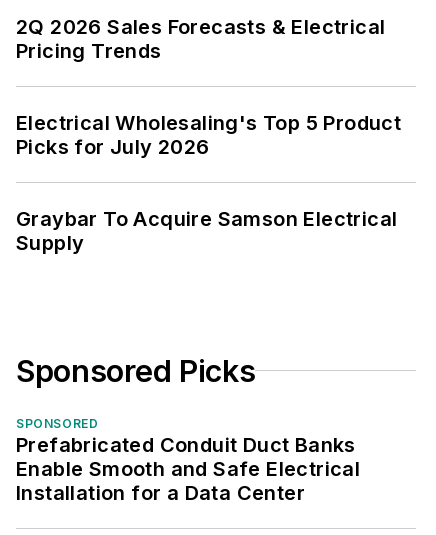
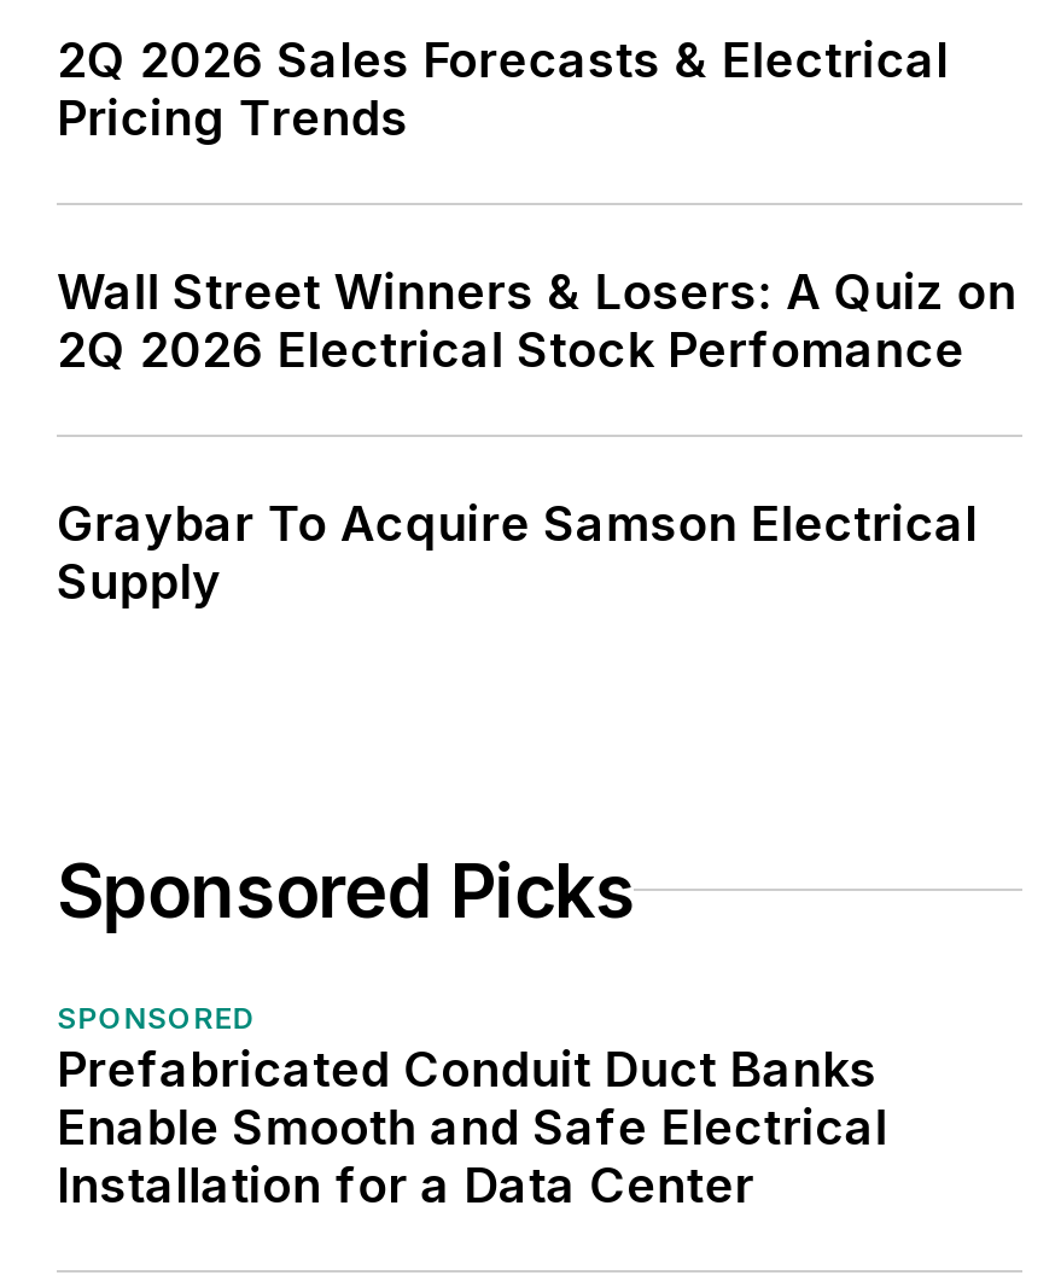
[16,111,401,159] Electrical Wholesaling's Top 5 Product | Picks for July 2026 -> [57,262,1017,378] Wall Street Winners & Losers: A Quiz on | 2Q 2026 Electrical Stock Perfomance

